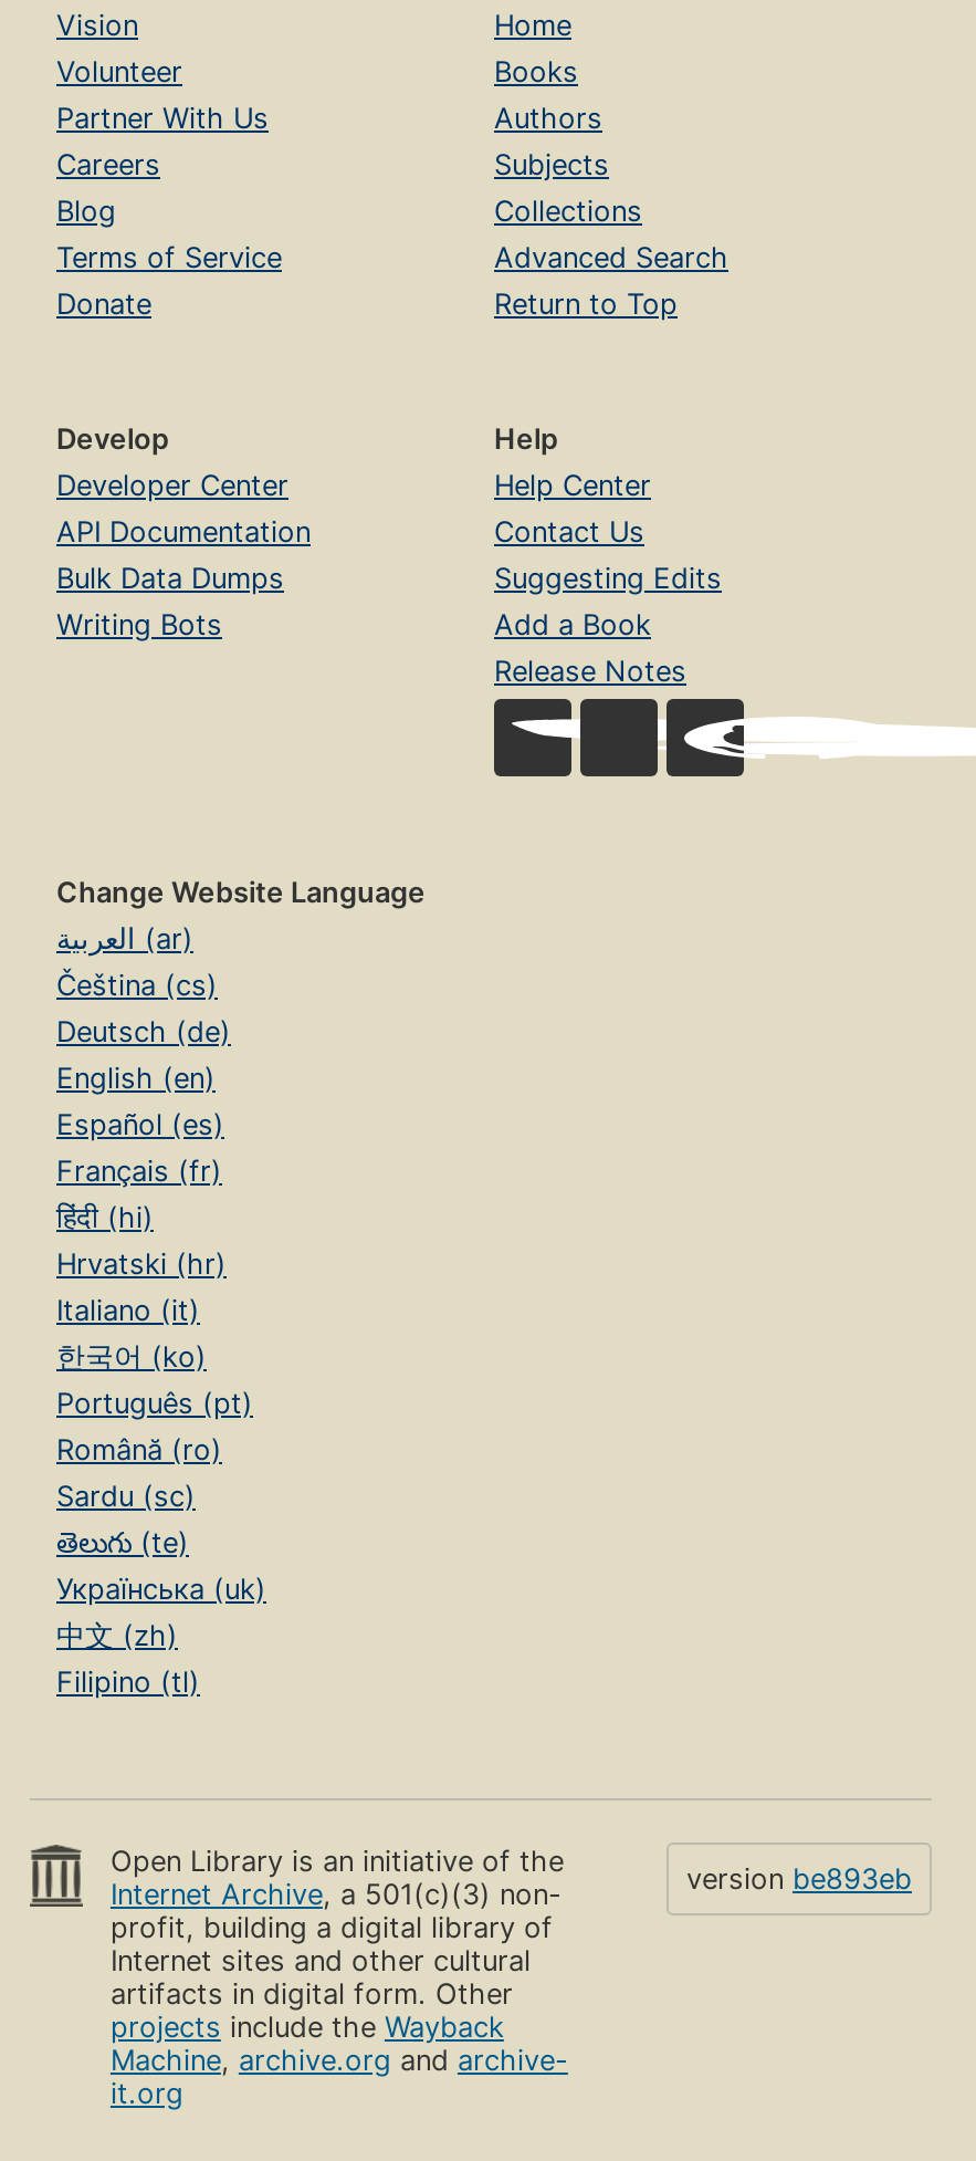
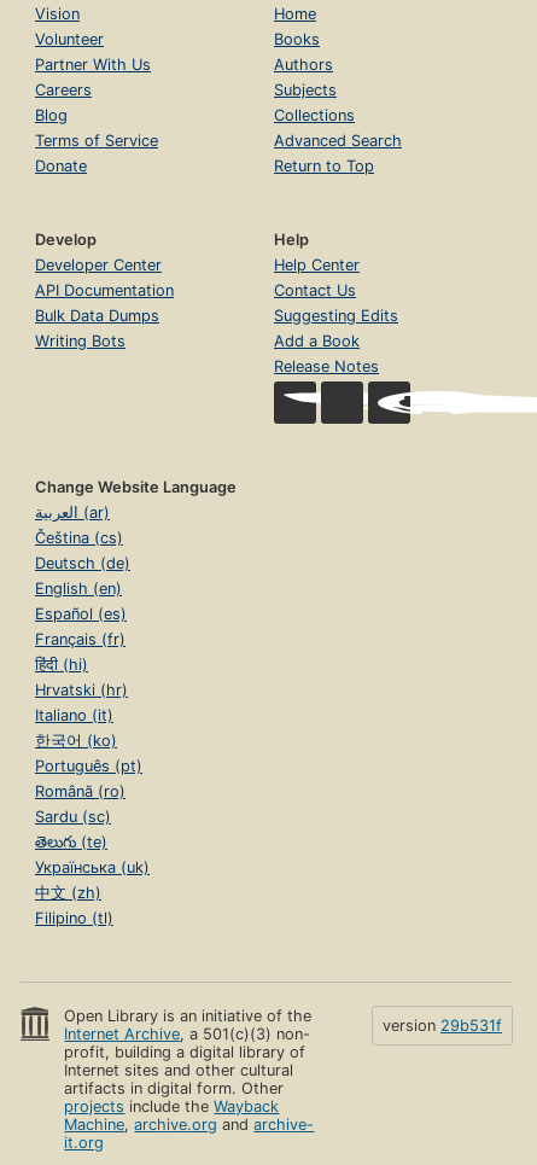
[686,1863,912,1896] version be893eb -> [383,1017,502,1035] version 29b531f

